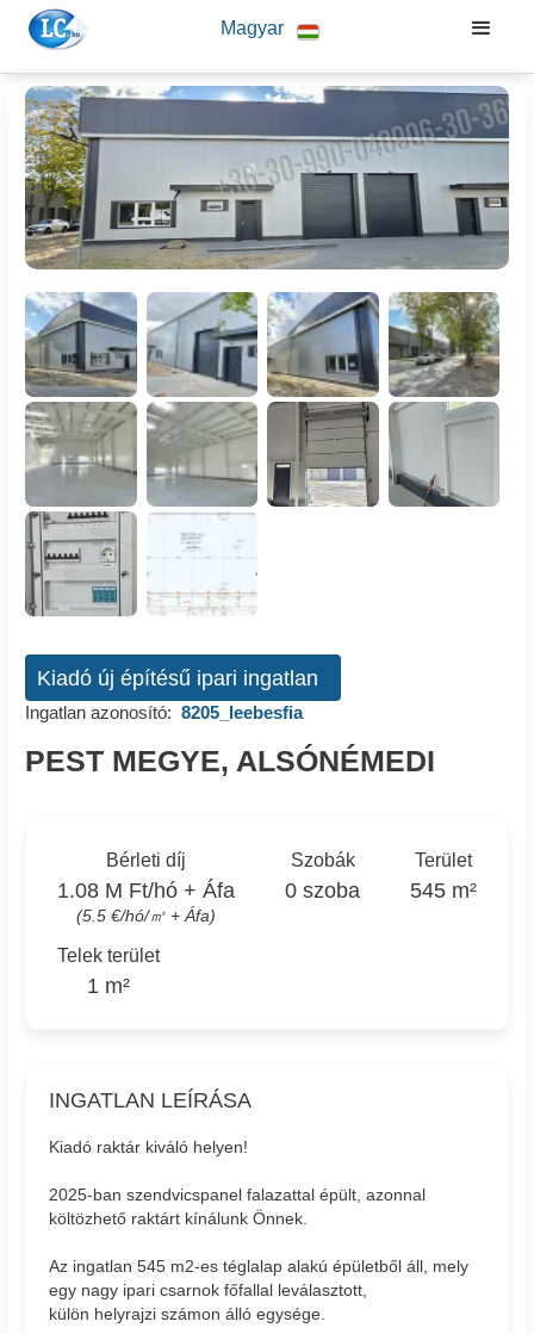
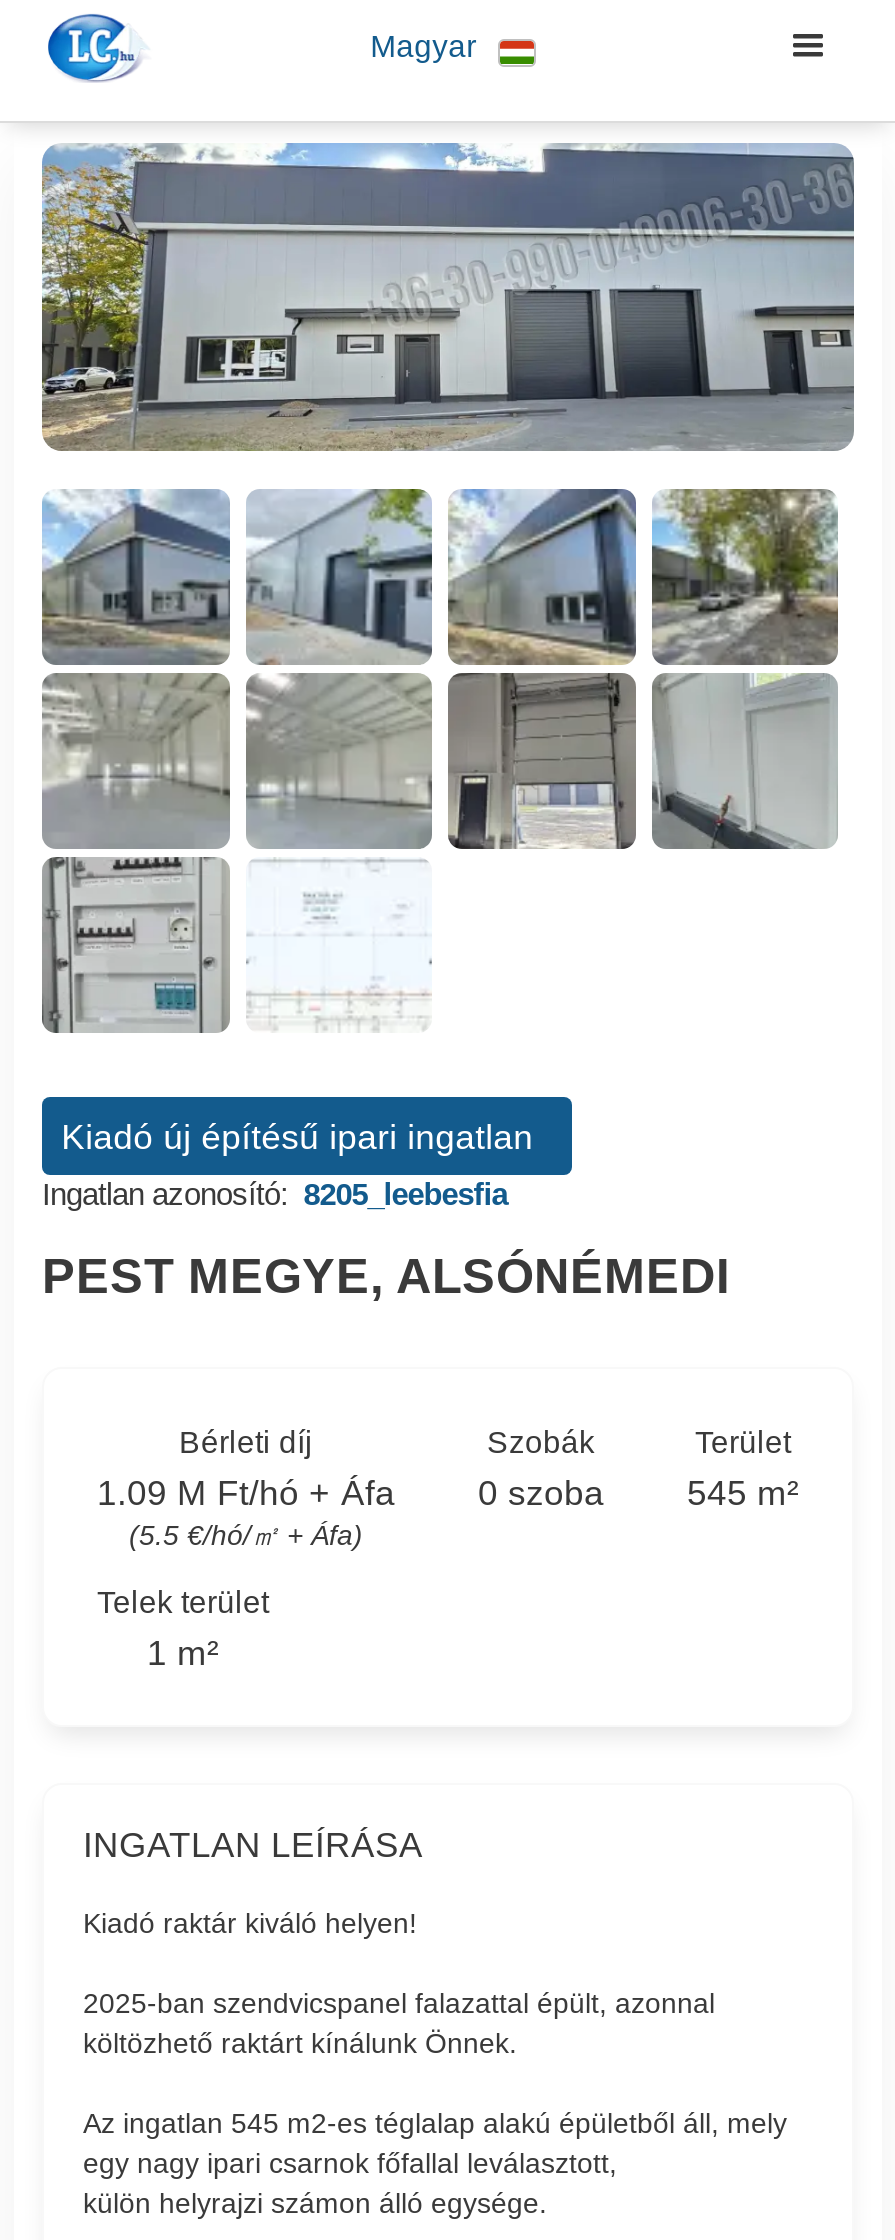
[58,878,235,902] 1.08 M Ft/hó + Áfa -> [97,1472,395,1512] 1.09 M Ft/hó + Áfa

